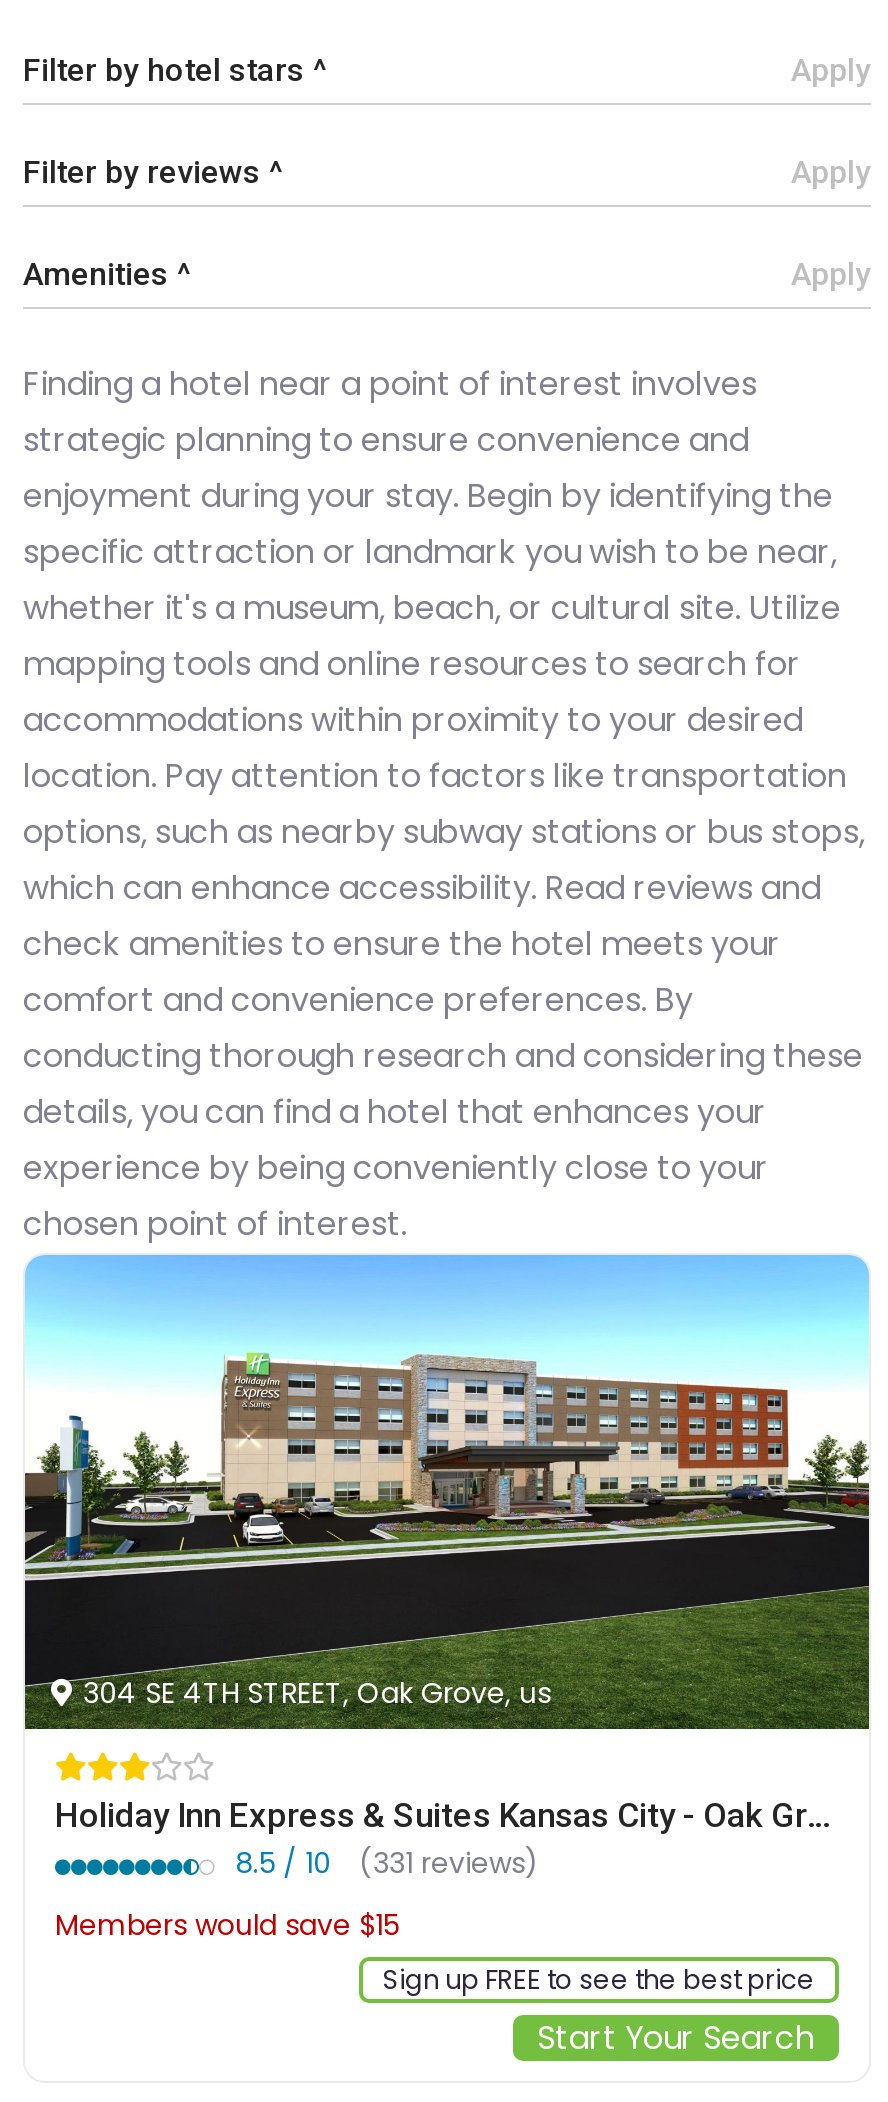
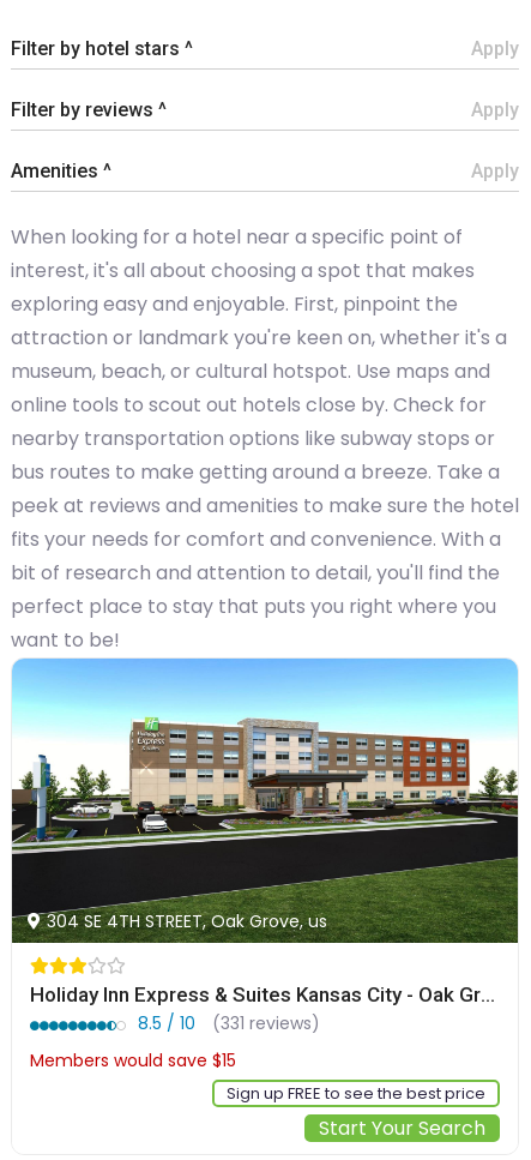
[23,361,865,1247] Finding a hotel near a point of interest involves | strategic planning to ensure convenience and | enjoyment during your stay. Begin by identifying the | specific attraction or landmark you wish to be near, | whether it's a museum, beach, or cultural site. Utilize | mapping tools and online resources to search for | accommodations within proximity to your desired | location. Pay attention to factors like transportation | options, such as nearby subway stations or bus stops, | which can enhance accessibility. Read reviews and | check amenities to ensure the hotel meets your | comfort and convenience preferences. By | conducting thorough research and considering these | details, you can find a hotel that enhances your | experience by being conveniently close to your | chosen point of interest. -> [11,223,519,654] When looking for a hotel near a specific point of | interest, it's all about choosing a spot that makes | exploring easy and enjoyable. First, pinpoint the | attraction or landmark you're keen on, whether it's a | museum, beach, or cultural hotspot. Use maps and | online tools to scout out hotels close by. Check for | nearby transportation options like subway stops or | bus routes to make getting around a breeze. Take a | peek at reviews and amenities to make sure the hotel | fits your needs for comfort and convenience. With a | bit of research and attention to detail, you'll find the | perfect place to stay that puts you right where you | want to be!

